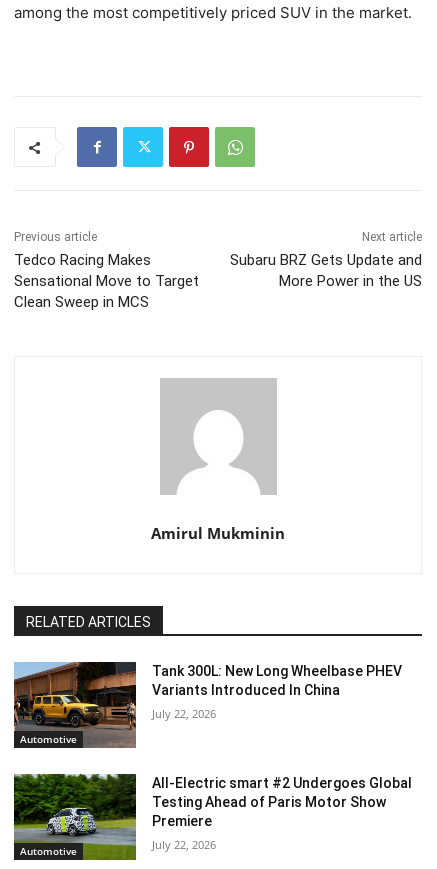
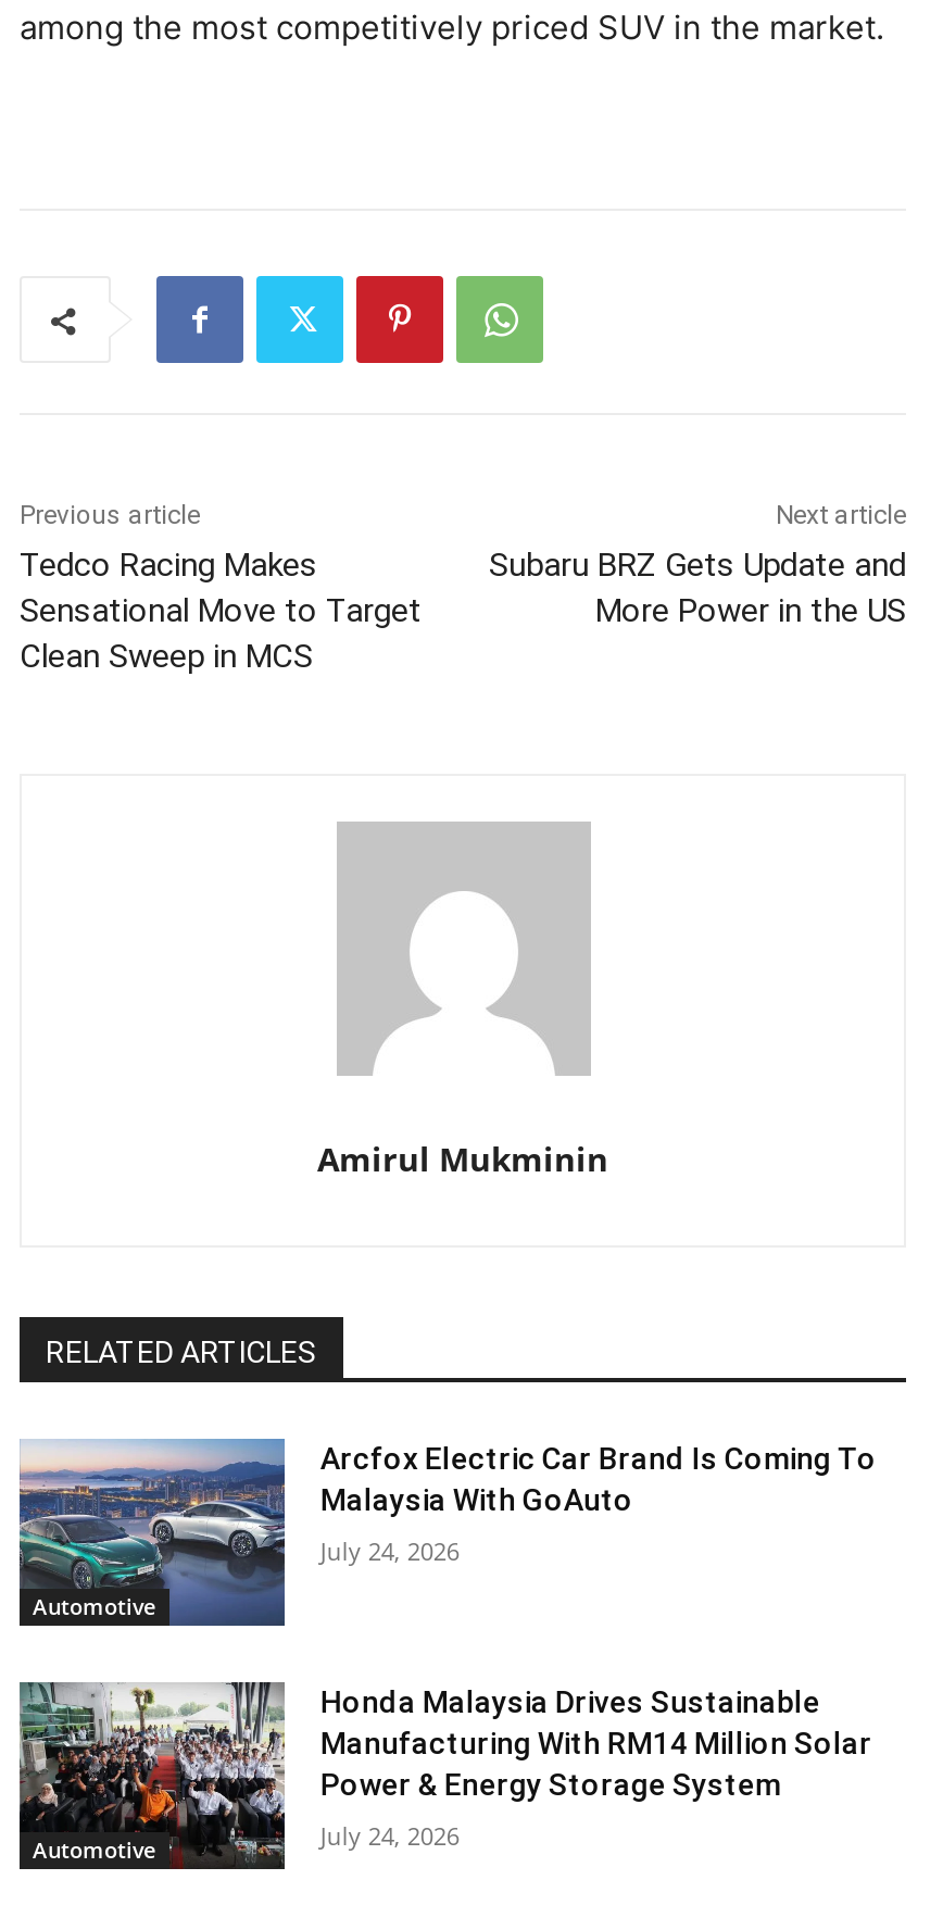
[13,661,402,748] [image] | Tank 300L: New Long Wheelbase PHEV | Variants Introduced In China -> [17,1437,877,1628] [image] | Arcfox Electric Car Brand Is Coming To | Malaysia With GoAuto
[152,706,216,721] July 22, 2026 -> [320,1536,459,1568] July 24, 2026
[13,773,412,860] [image] | All-Electric smart #2 Undergoes Global | Testing Ahead of Paris Motor Show | Premiere -> [17,1680,872,1871] [image] | Honda Malaysia Drives Sustainable | Manufacturing With RM14 Million Solar | Power & Energy Storage System
[152,837,216,852] July 22, 2026 -> [320,1819,459,1852] July 24, 2026

